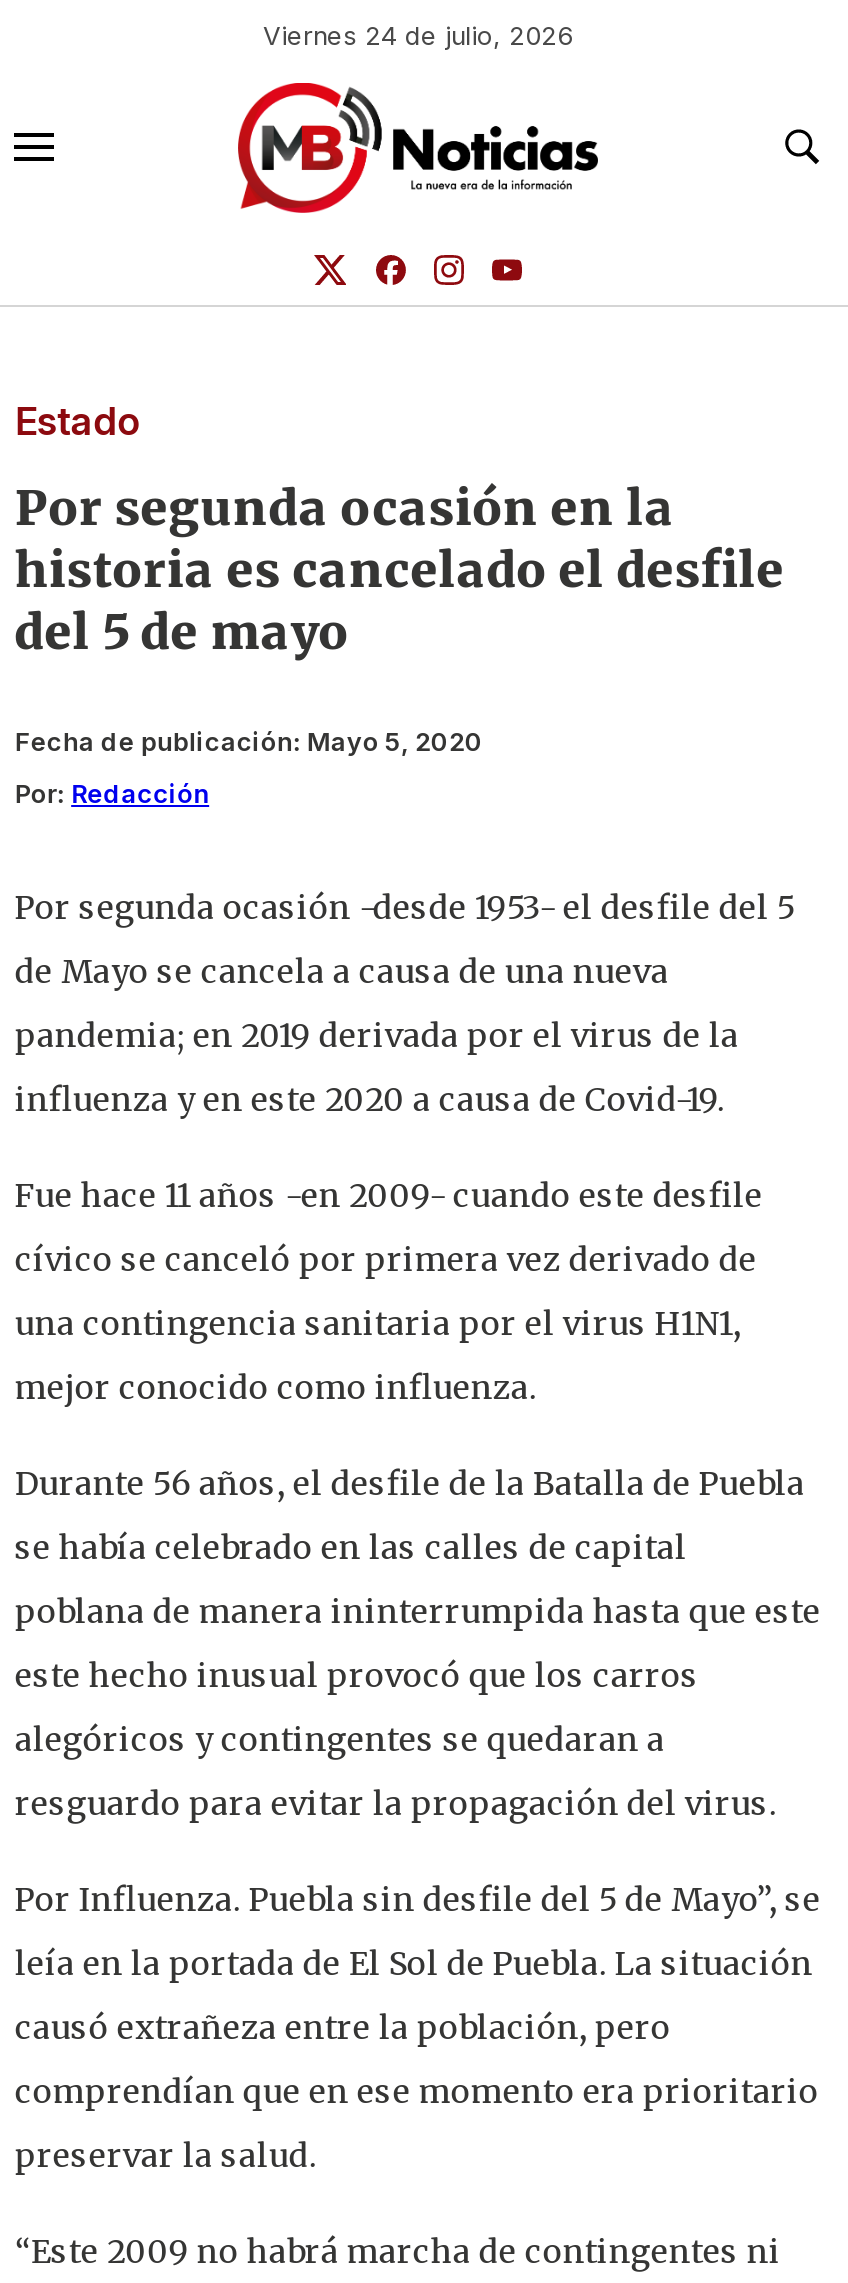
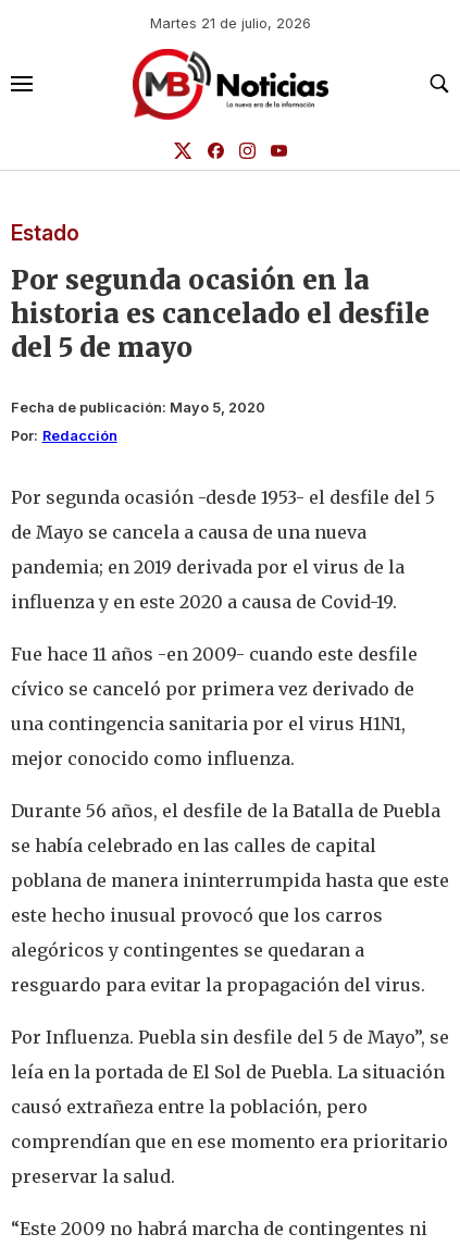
[263,21,573,51] Viernes 24 de julio, 2026 -> [150,15,311,32] Martes 21 de julio, 2026

